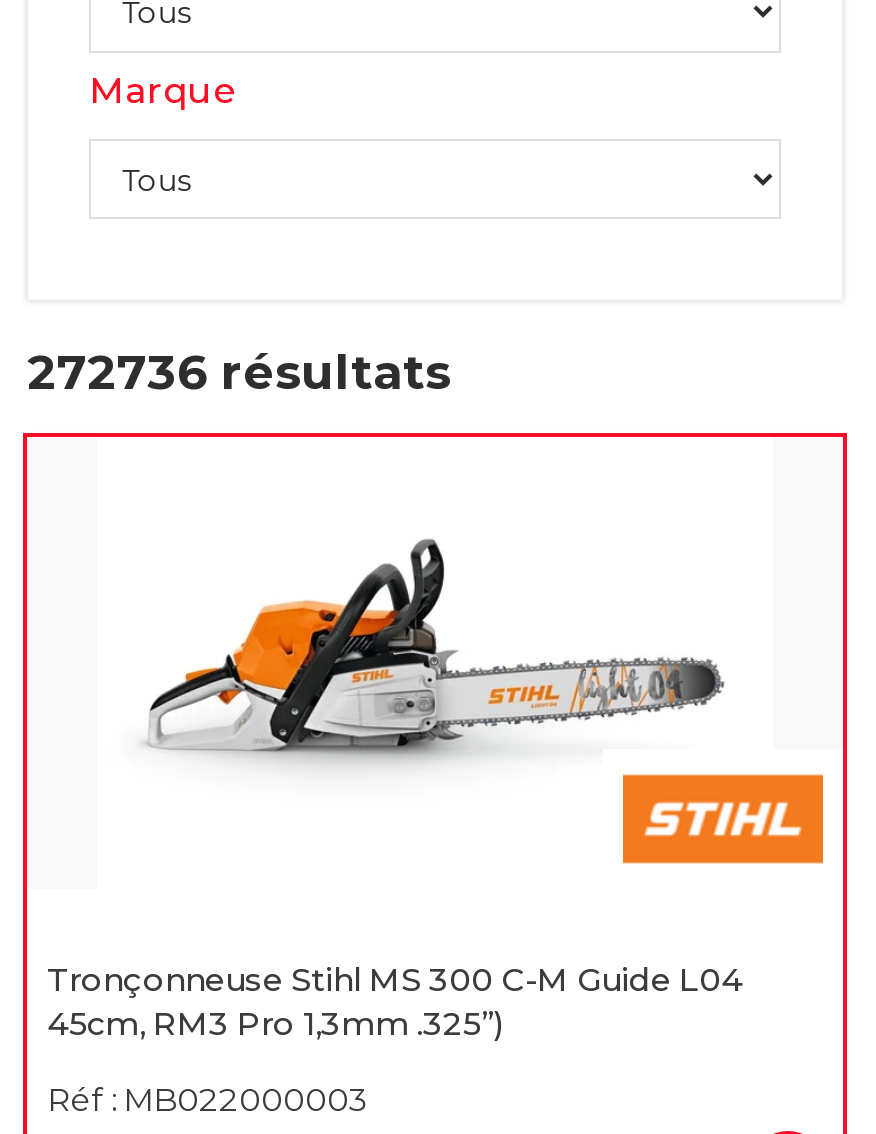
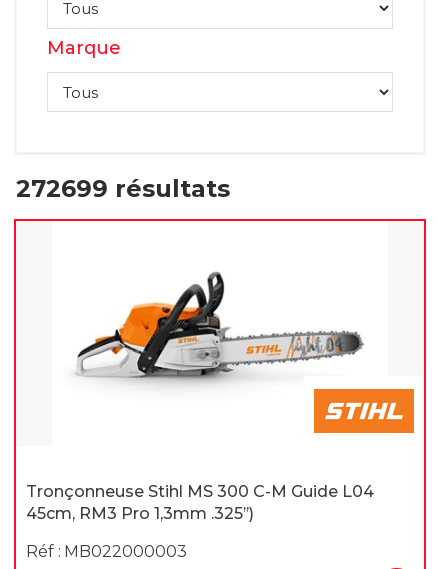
[27,344,451,402] 272736 résultats -> [16,174,230,203] 272699 résultats

